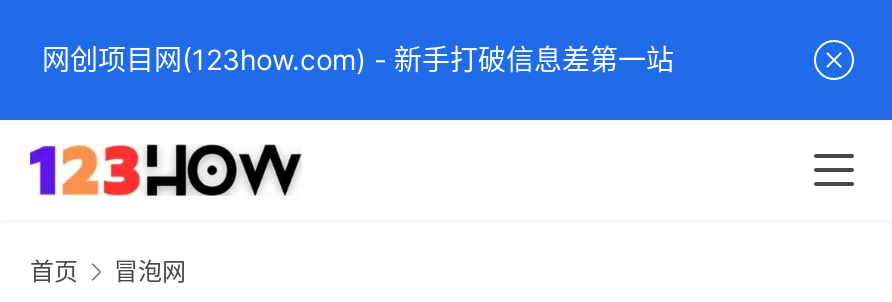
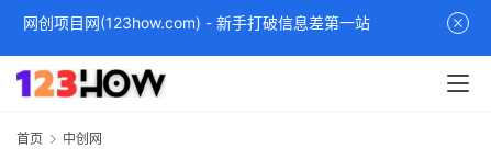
[114,256,186,286] 冒泡网 -> [63,130,102,147] 中创网

